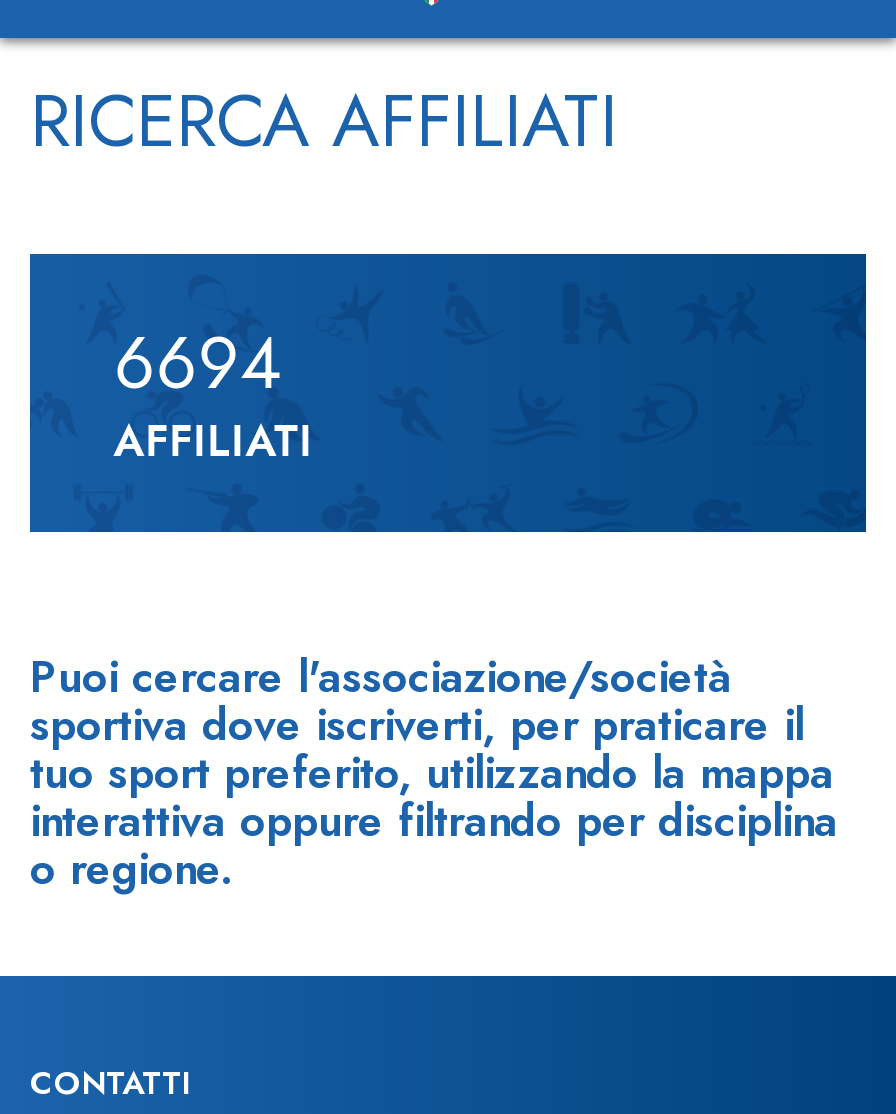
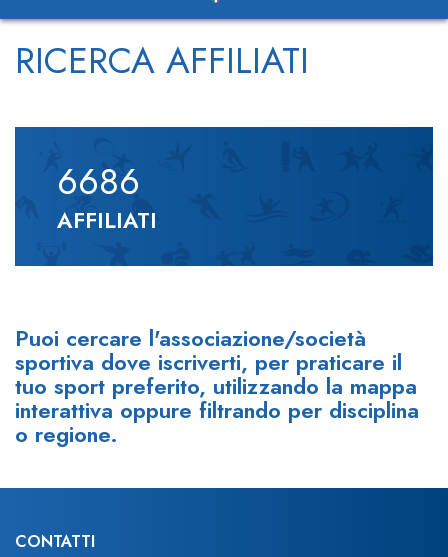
[114,311,282,417] 6694 -> [57,155,140,208] 6686

